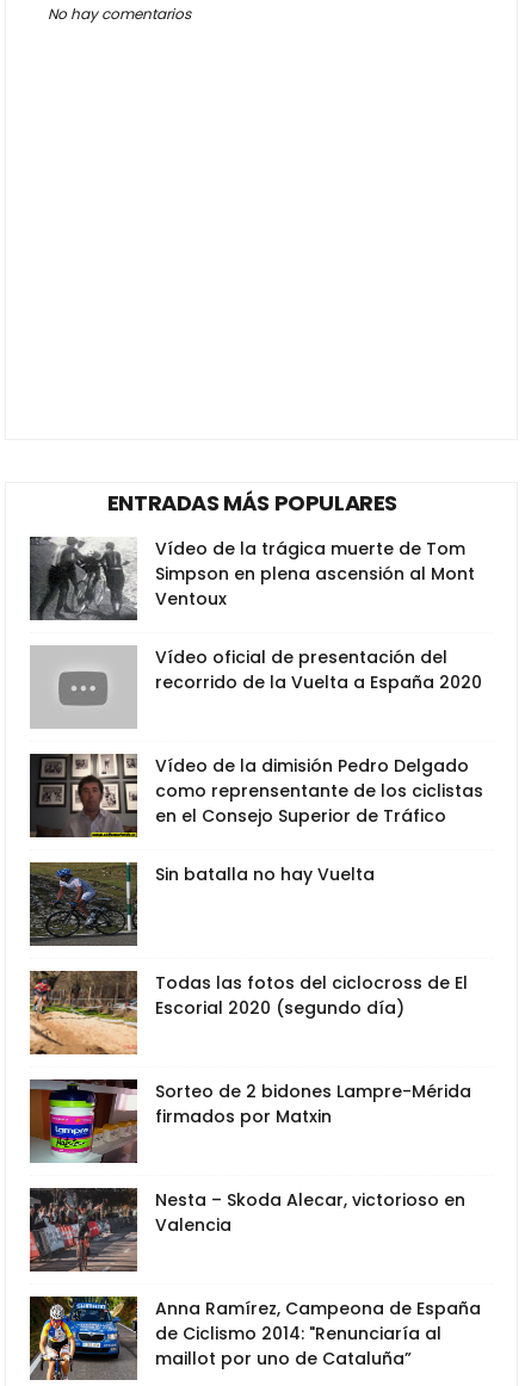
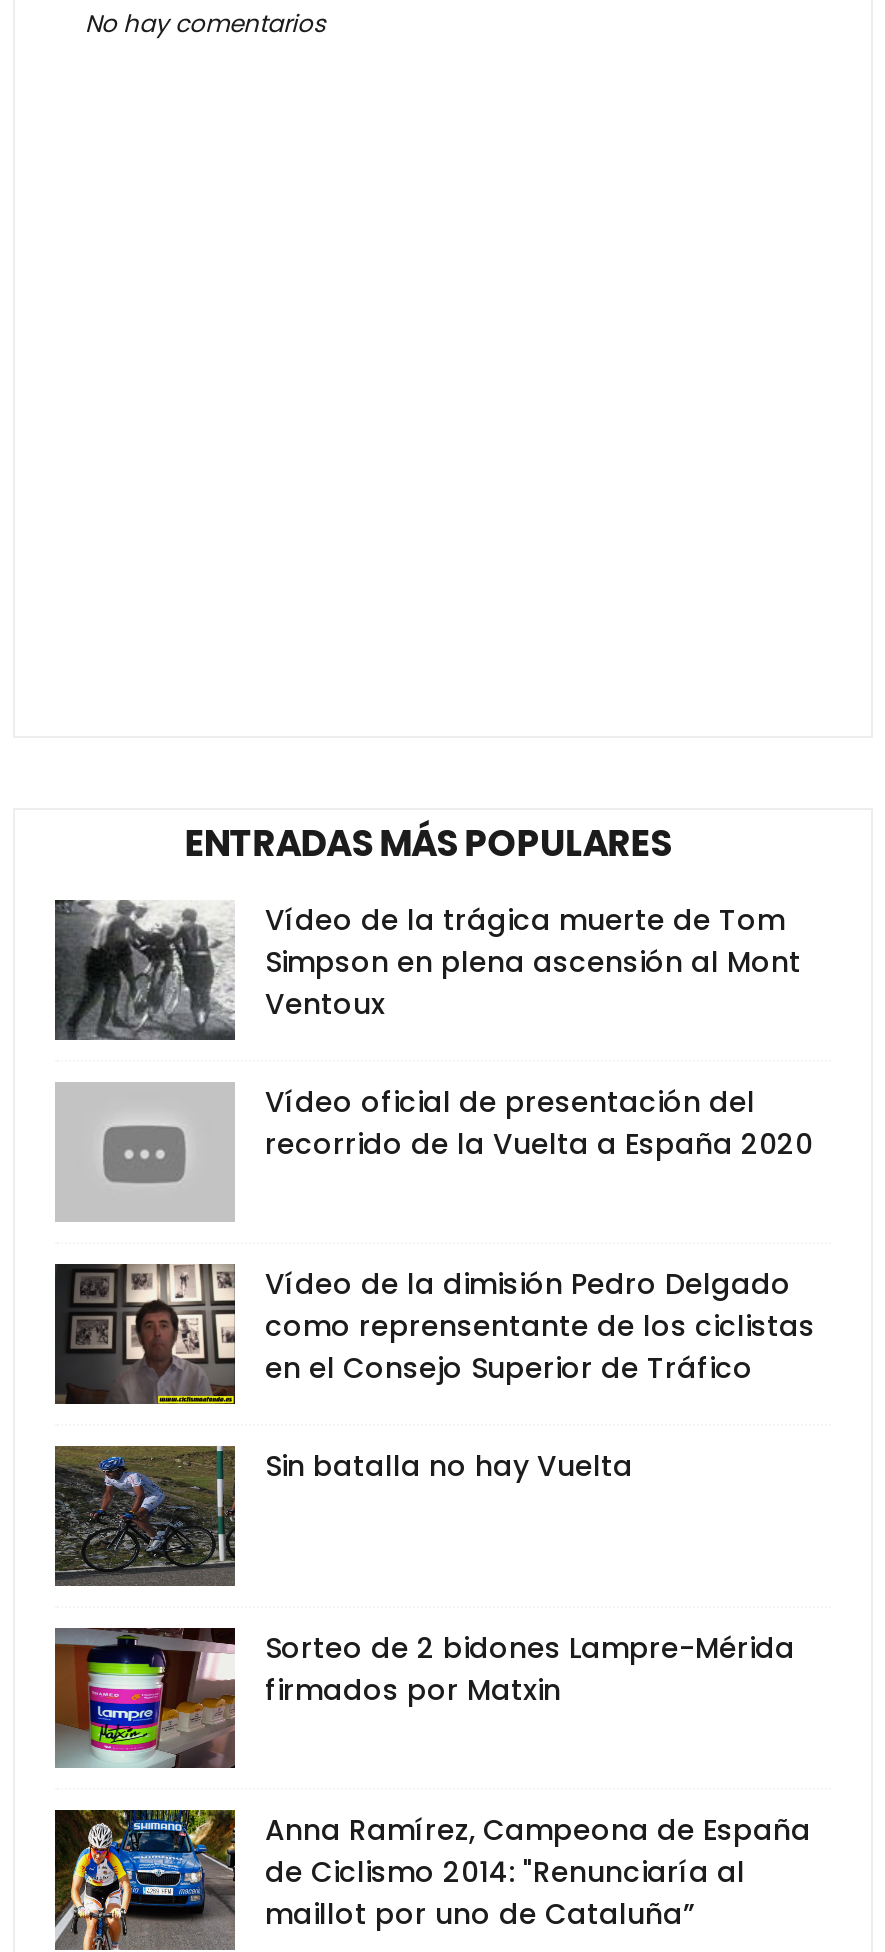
[29,971,468,1056] [image] | Todas las fotos del ciclocross de El | Escorial 2020 (segundo día) -> none
[29,1188,465,1271] [image] | Nesta – Skoda Alecar, victorioso en | Valencia -> none

